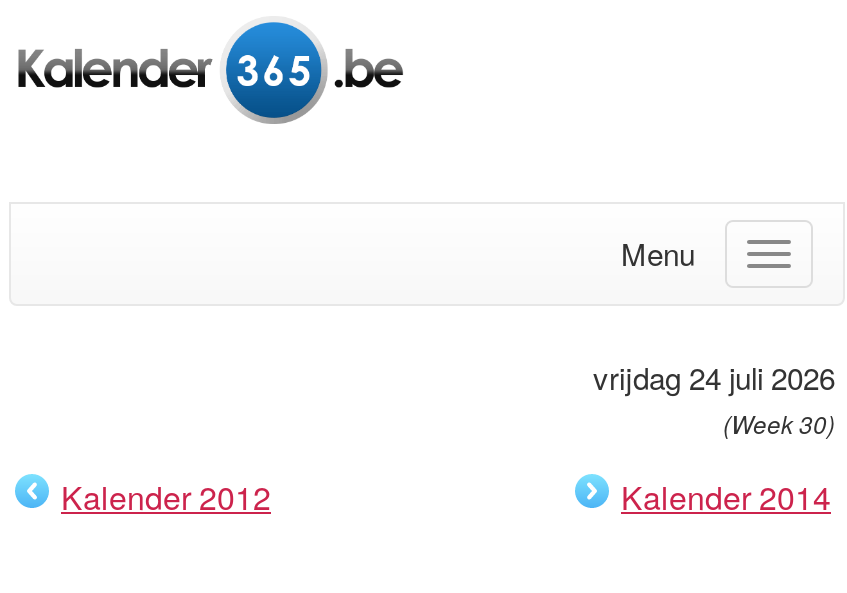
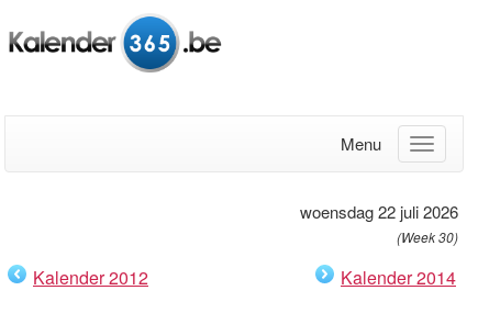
[593,356,835,398] vrijdag 24 juli 2026 -> [300,200,458,223] woensdag 22 juli 2026

